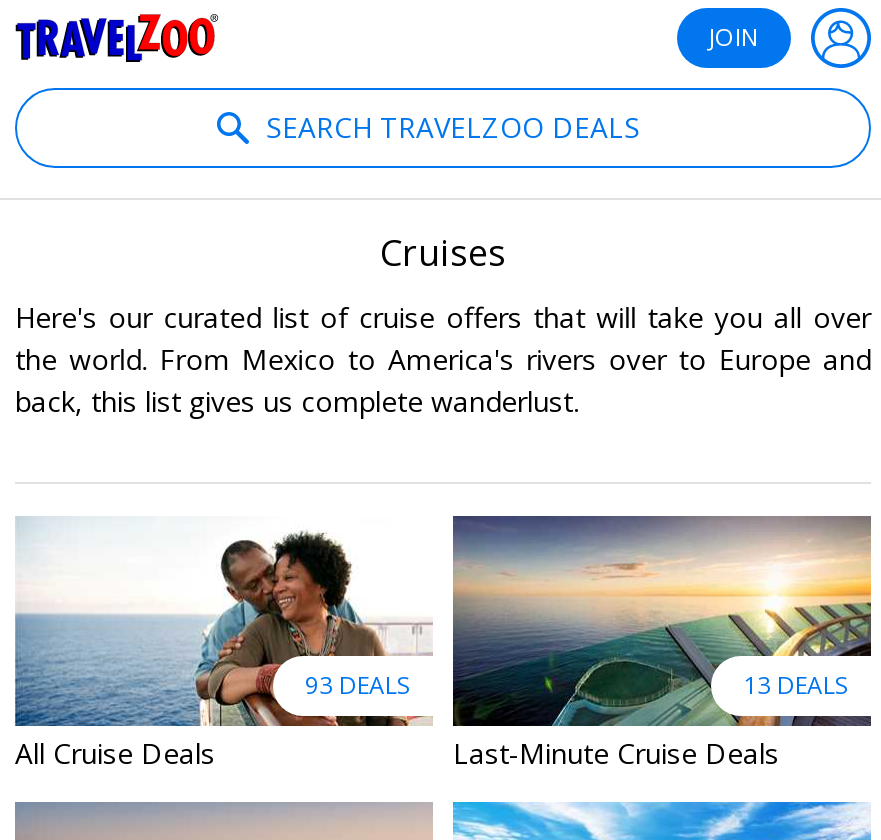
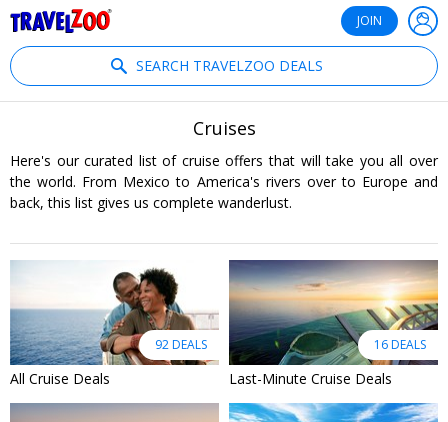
[305,667,409,701] 93 DEALS -> [155,335,207,352] 92 DEALS
[743,667,847,701] 13 DEALS -> [374,335,426,352] 16 DEALS

